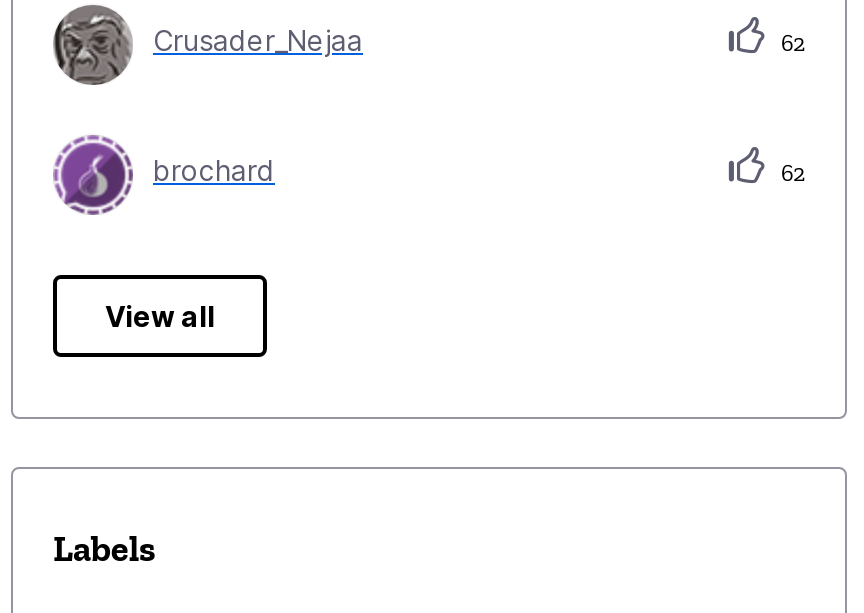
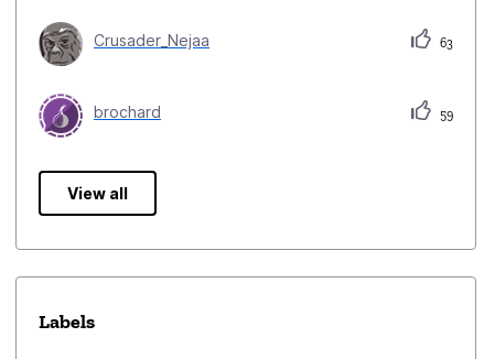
[775,30,805,58] 62 -> [437,35,453,50] 63
[775,160,805,188] 62 -> [437,106,453,122] 59

